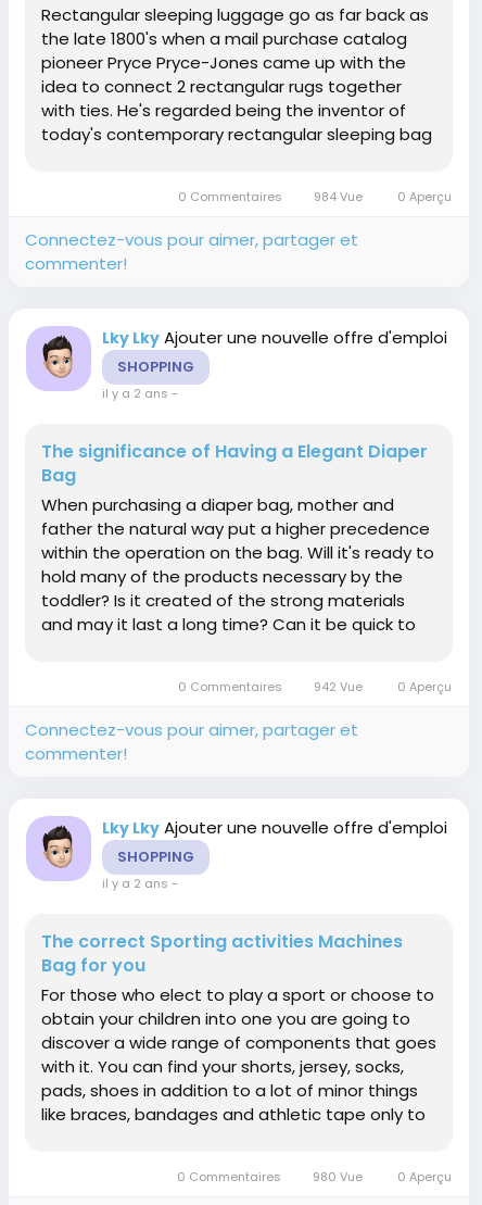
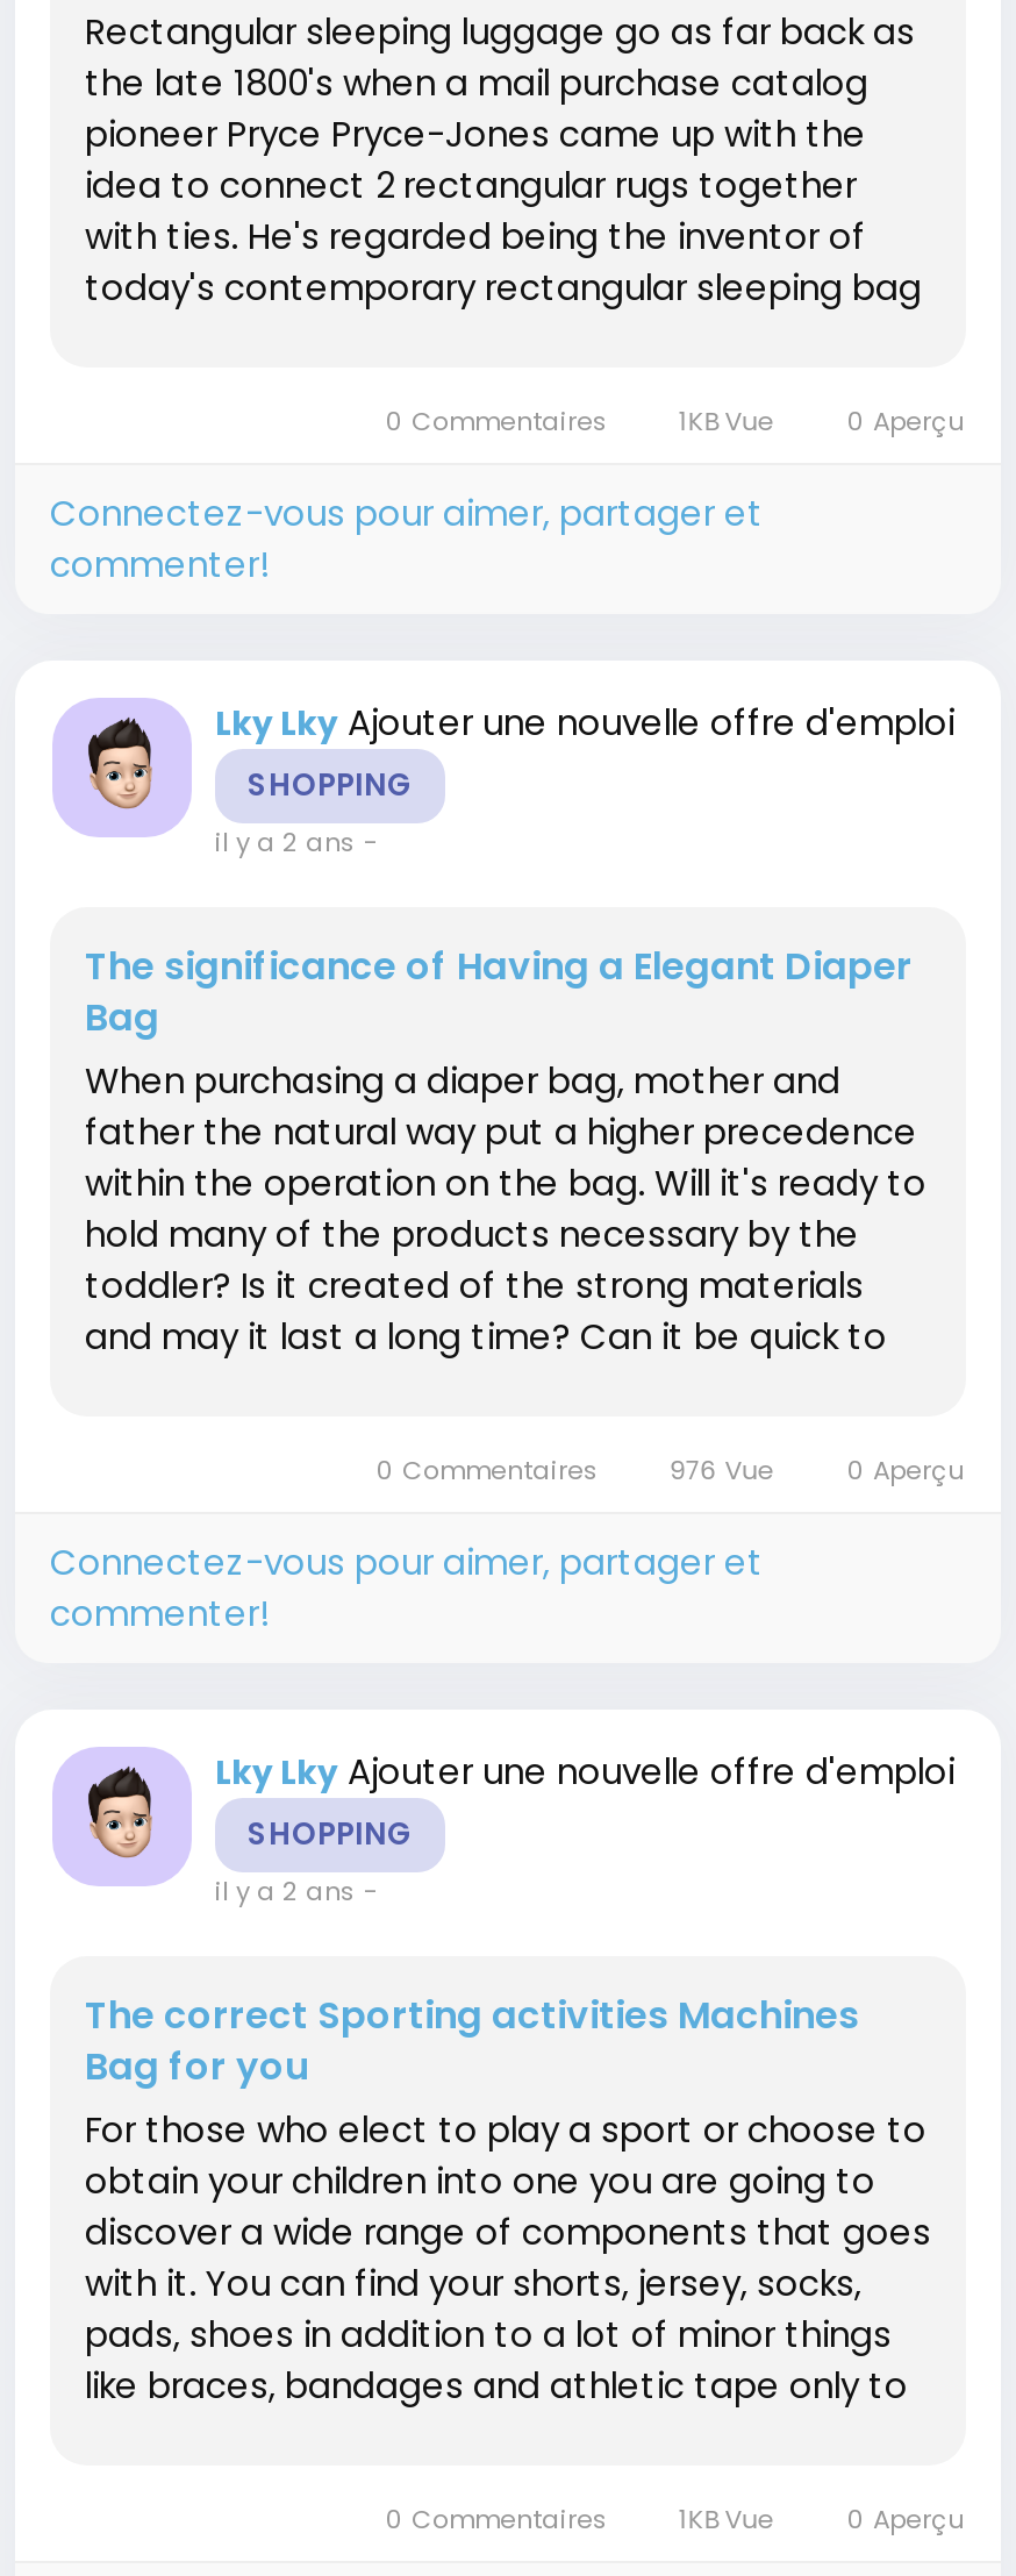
[311,188,366,206] 984 Vue -> [671,403,780,440] 1KB Vue
[311,678,366,696] 942 Vue -> [662,1452,780,1489] 976 Vue
[310,1168,366,1186] 980 Vue -> [671,2501,780,2538] 1KB Vue

